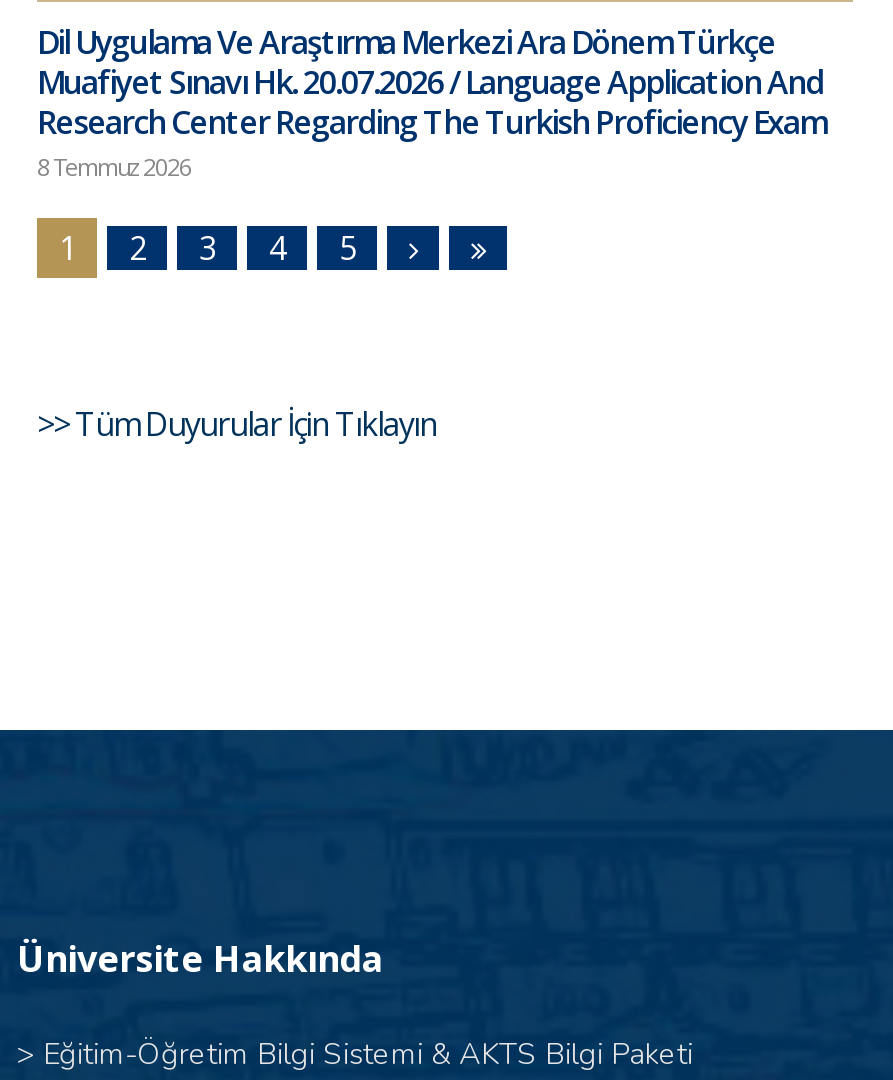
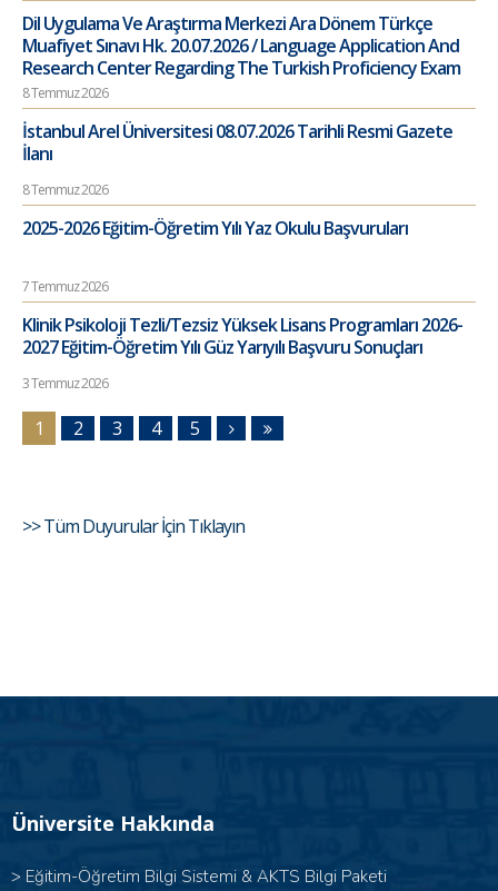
none -> [22,119,462,393] İstanbul Arel Üniversitesi 08.07.2026 Tarihli Resmi Gazete | İlanı | 8 Temmuz 2026 | 2025-2026 Eğitim-Öğretim Yılı Yaz Okulu Başvuruları | 7 Temmuz 2026 | Klinik Psikoloji Tezli/Tezsiz Yüksek Lisans Programları 2026- | 2027 Eğitim-Öğretim Yılı Güz Yarıyılı Başvuru Sonuçları | 3 Temmuz 2026

